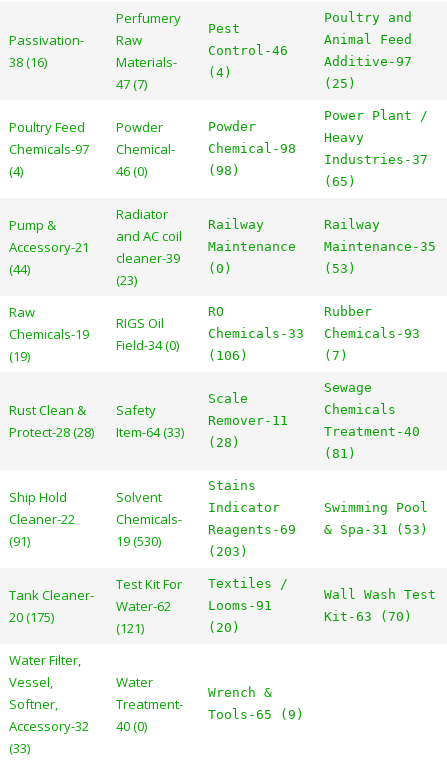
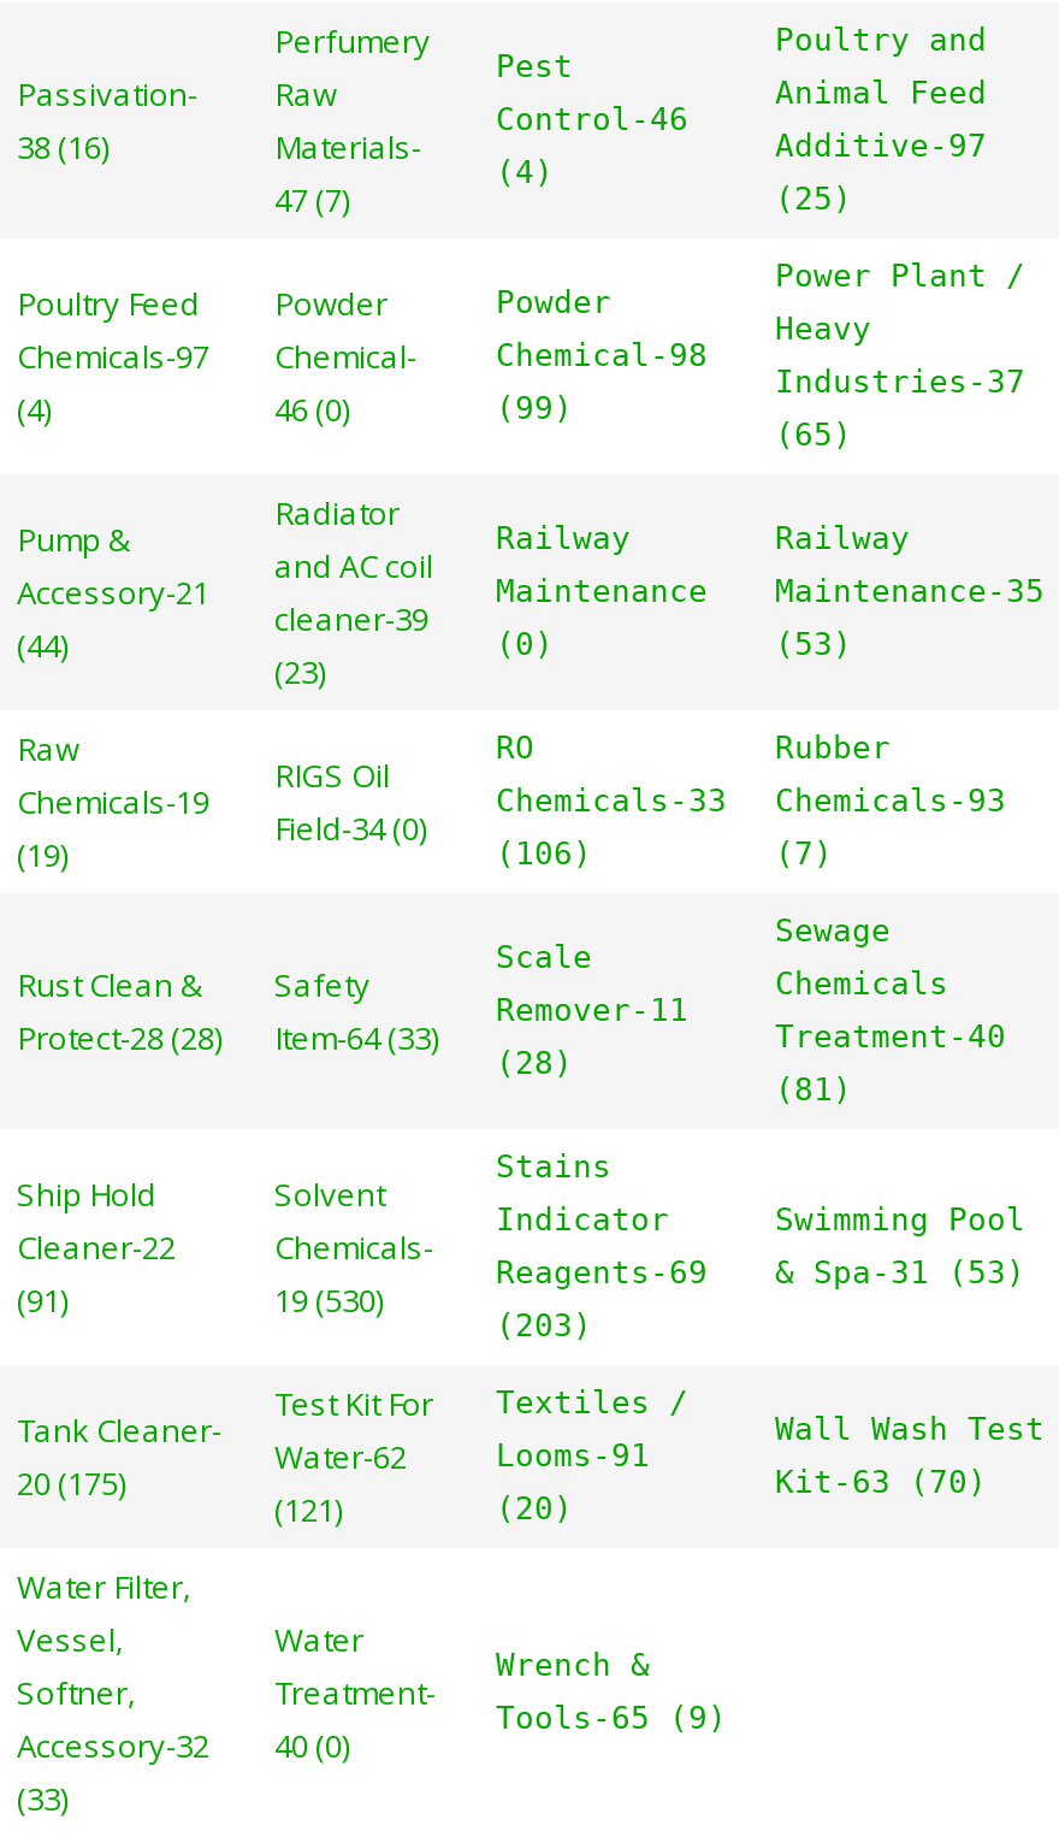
[208,163,240,178] (98) -> [496,390,573,426] (99)

